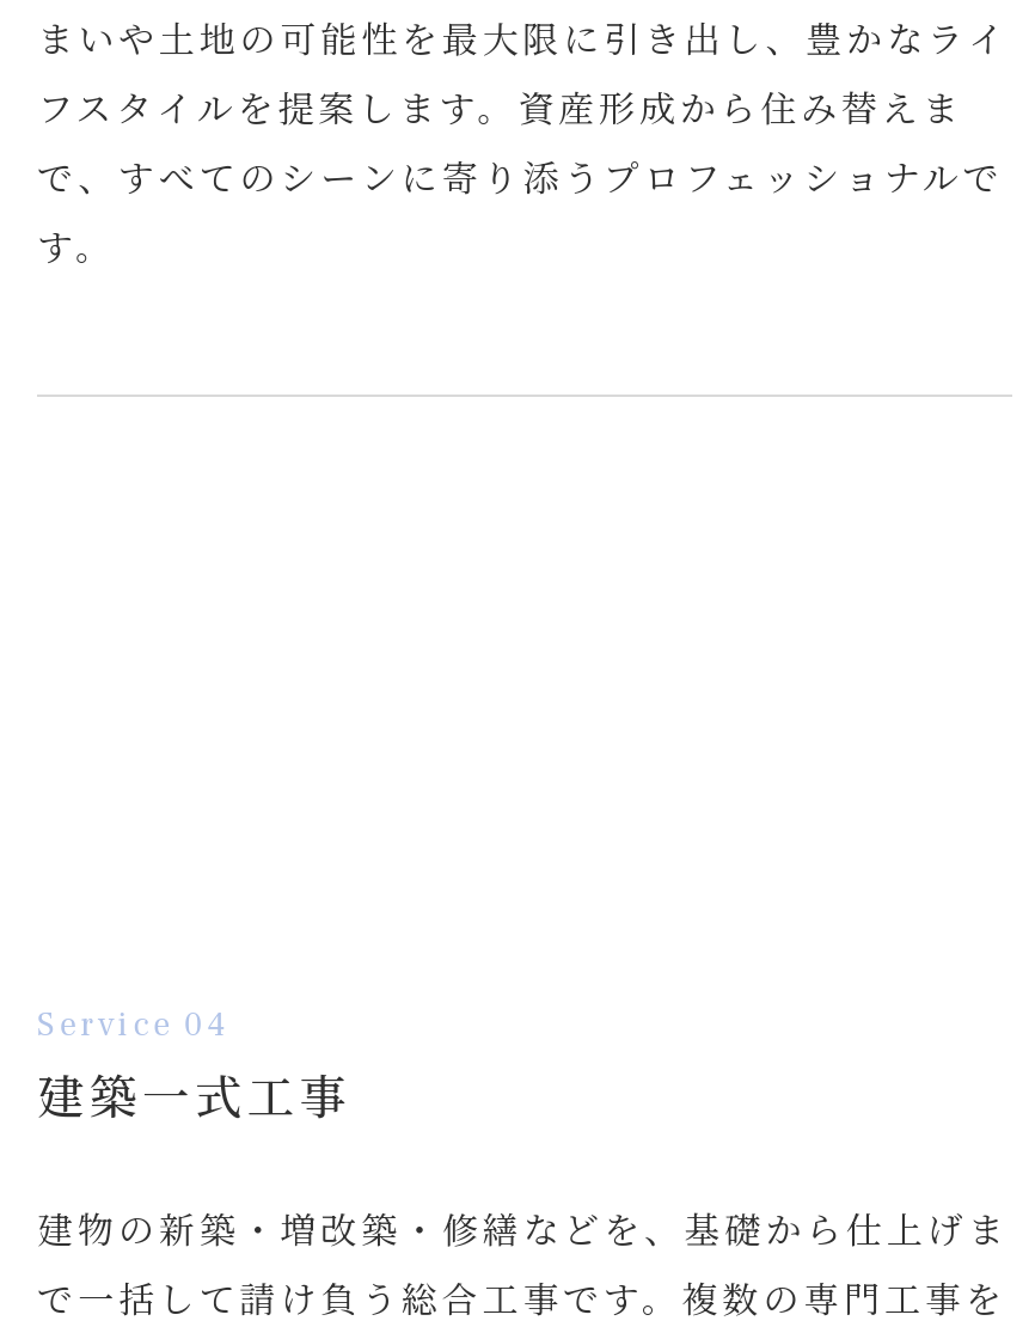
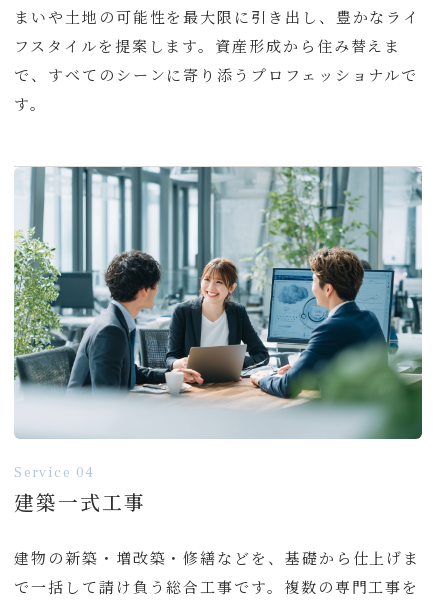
none -> [13,166,423,440] [image]

